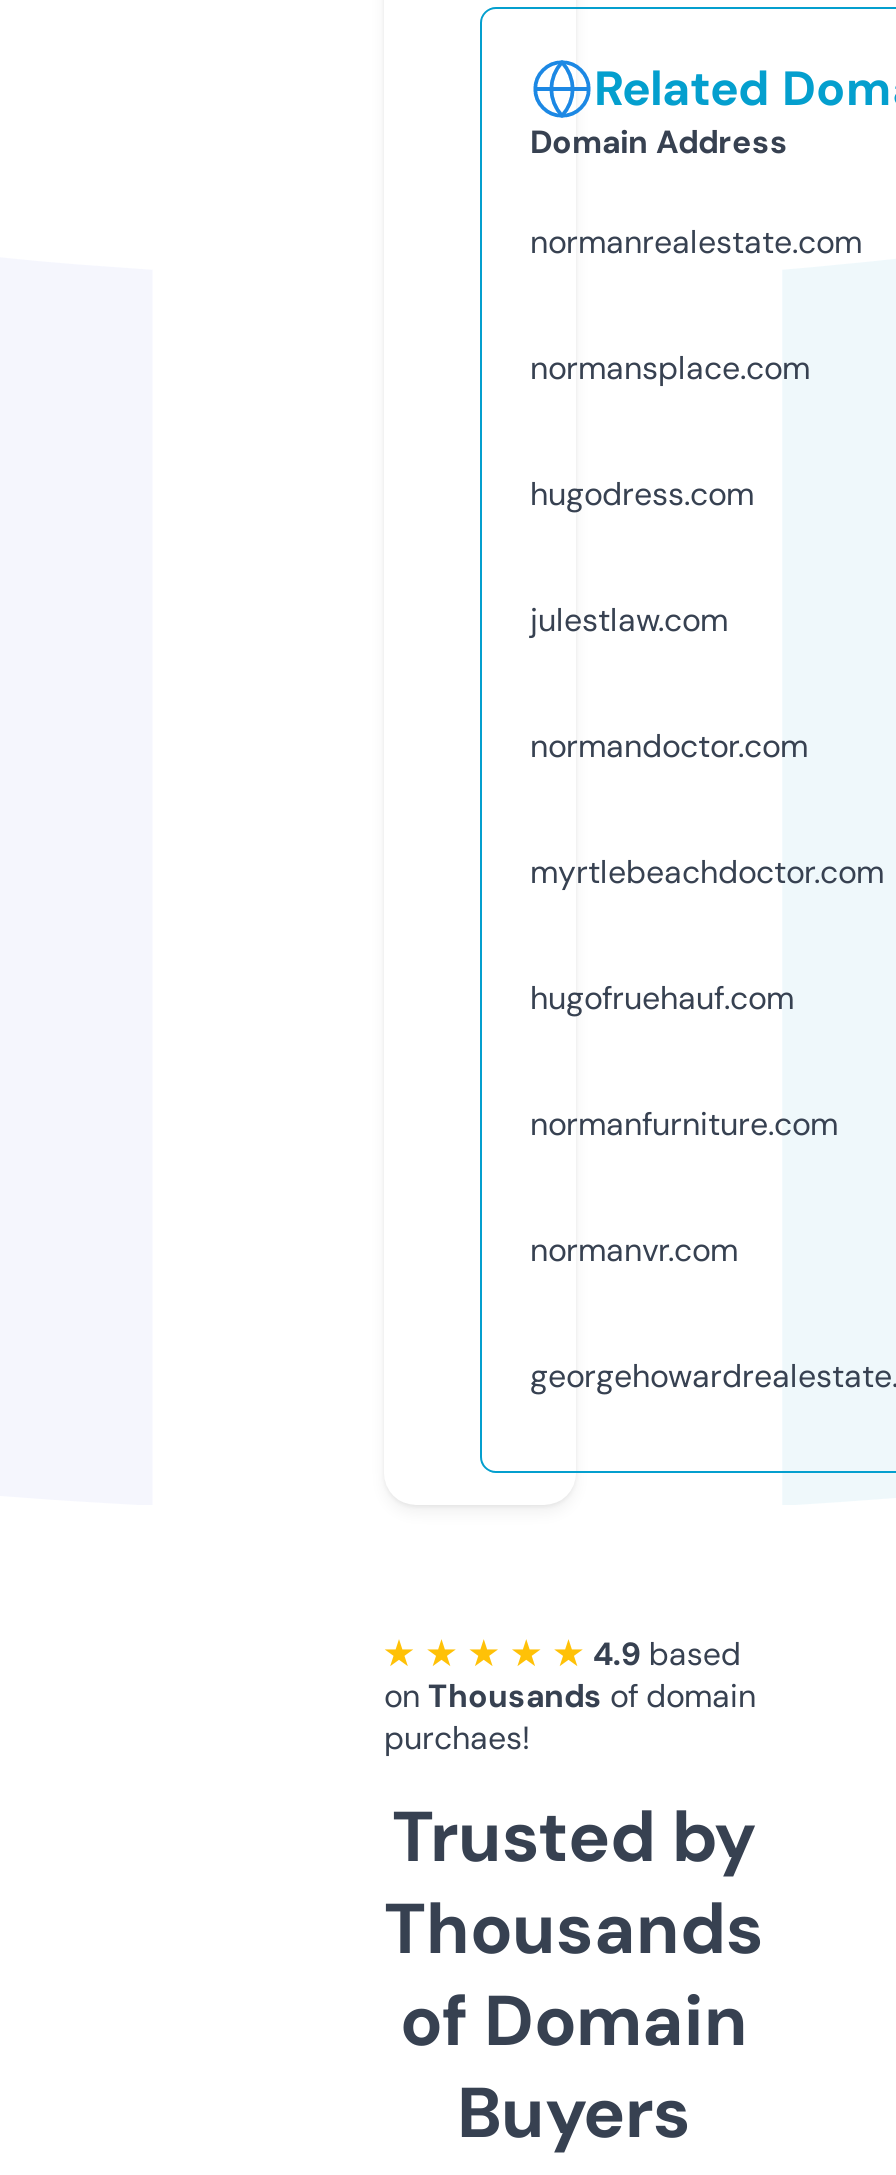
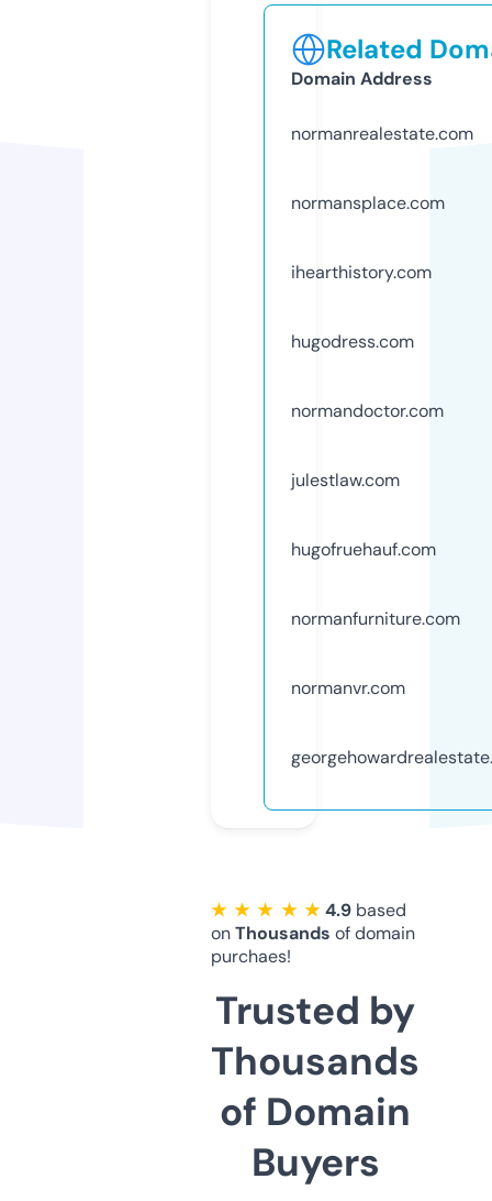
none -> [291,260,432,284] ihearthistory.com
moved [530,473,754,515] -> [291,330,414,353]: hugodress.com
moved [530,599,728,641] -> [291,468,400,491]: julestlaw.com
[530,851,884,893] myrtlebeachdoctor.com -> none

